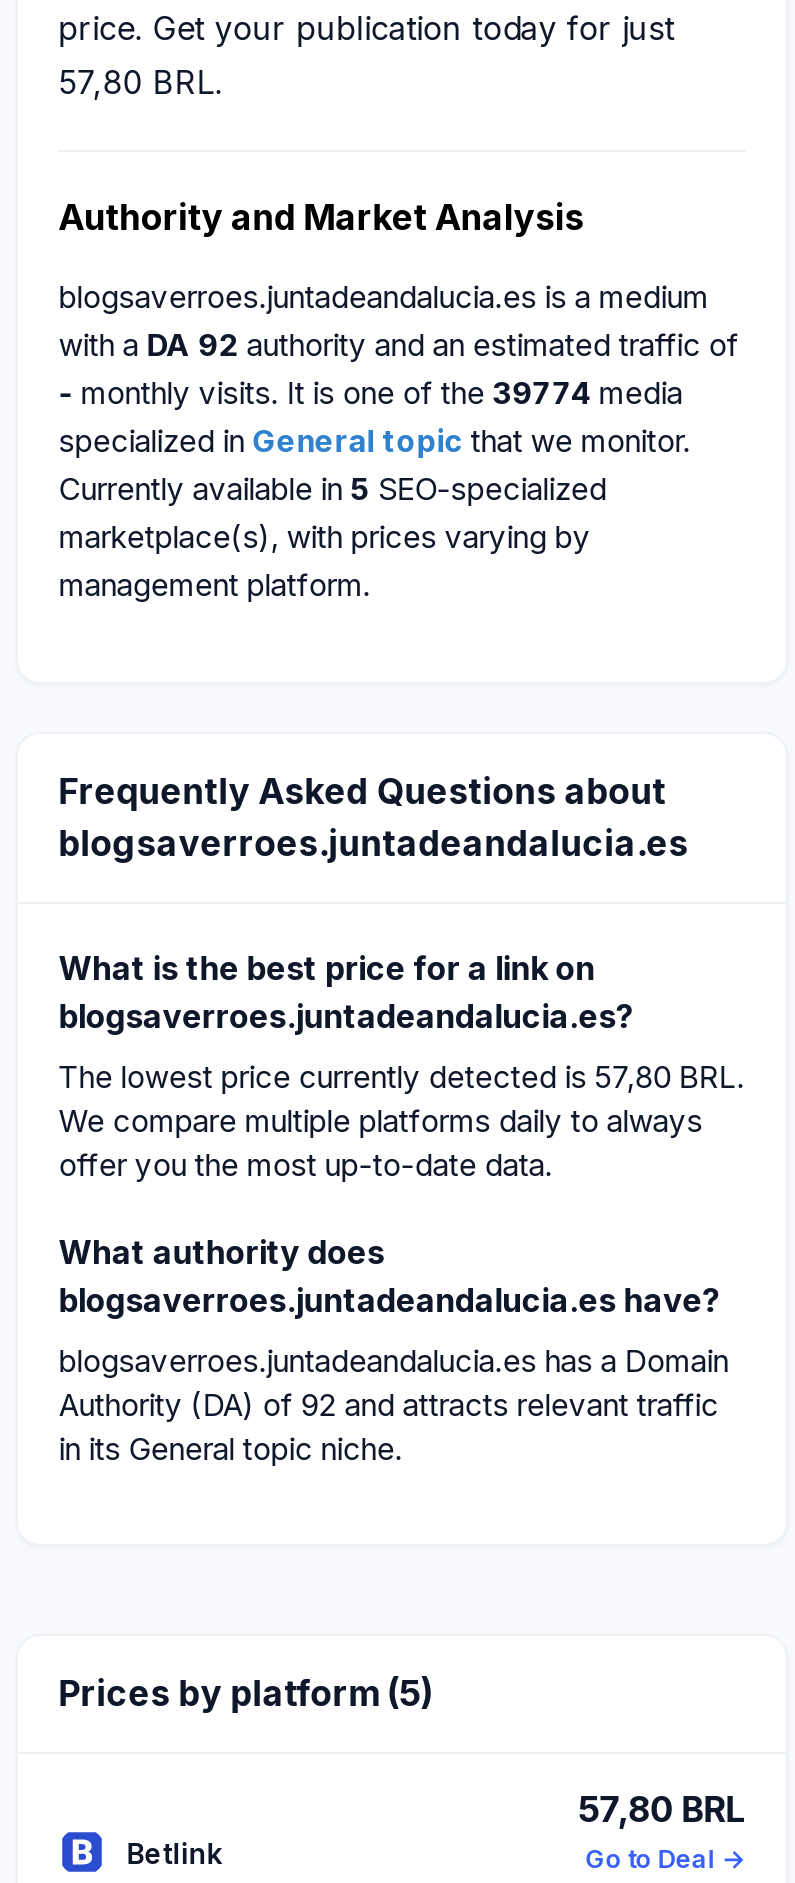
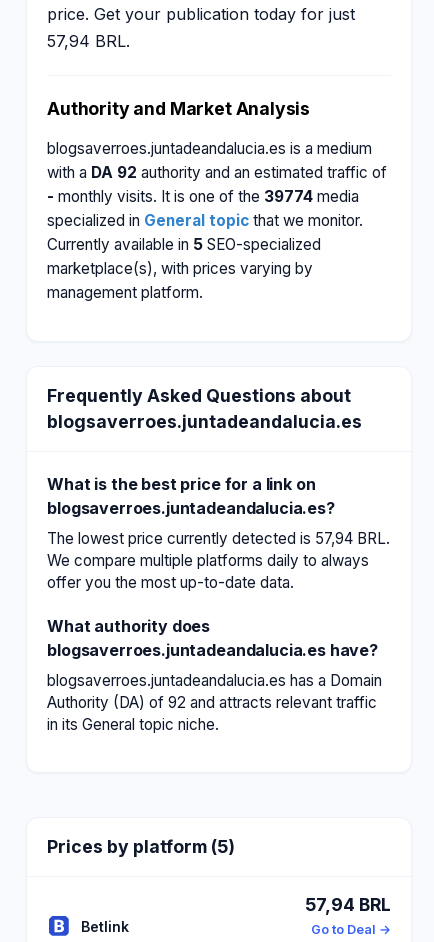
[58,62,222,102] 57,80 BRL. -> [47,31,130,51] 57,94 BRL.
[58,1058,744,1096] The lowest price currently detected is 57,80 BRL. -> [47,529,390,548] The lowest price currently detected is 57,94 BRL.
[578,1788,746,1830] 57,80 BRL -> [305,894,391,915] 57,94 BRL

